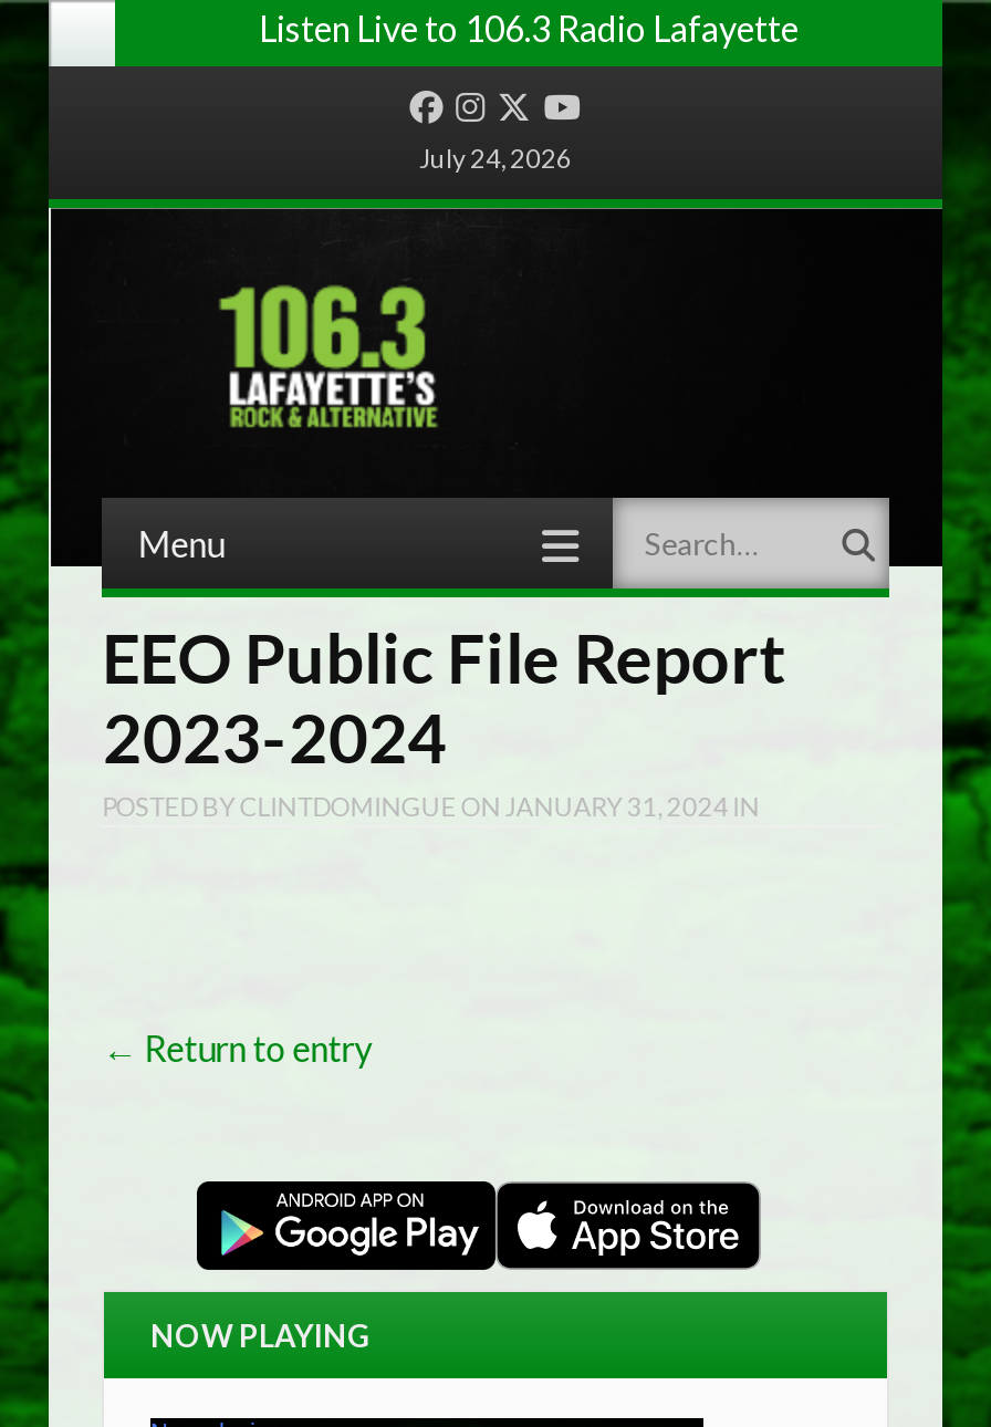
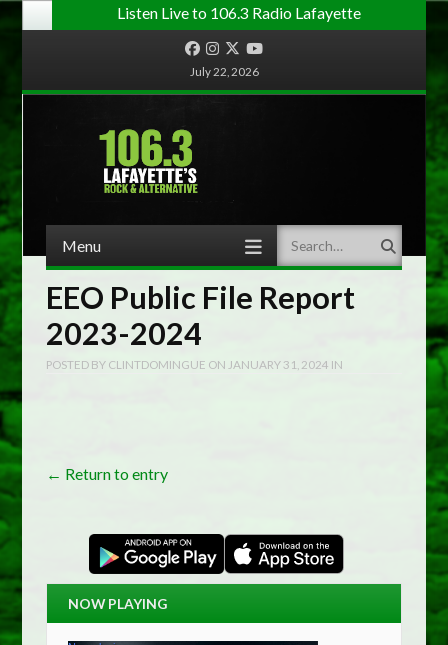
[419,141,572,172] July 24, 2026 -> [189,64,258,78] July 22, 2026

